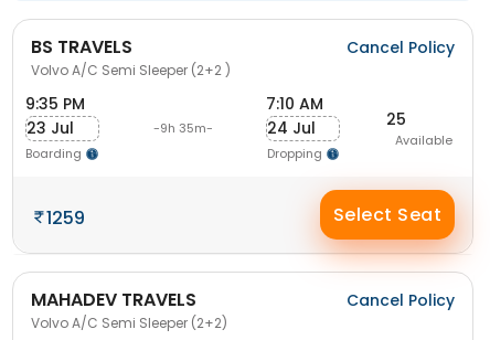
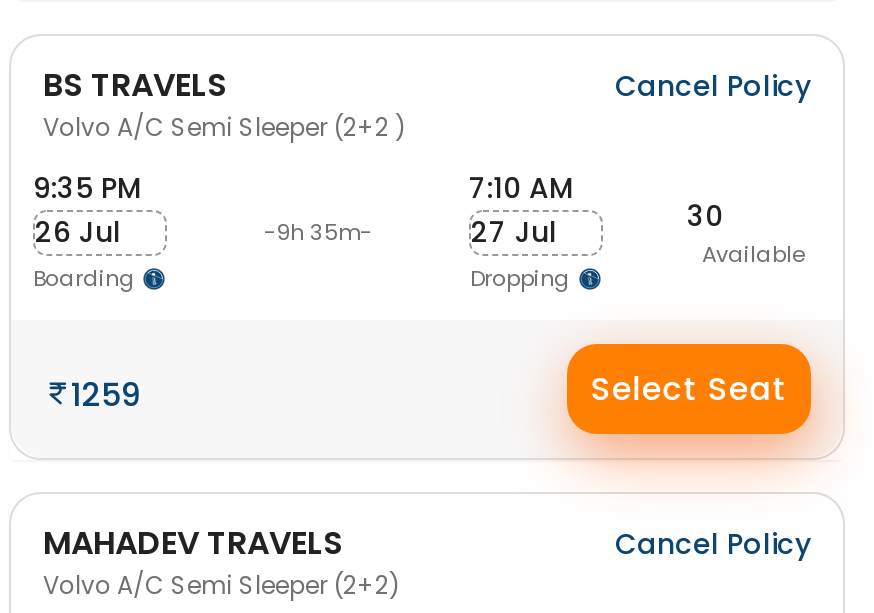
[386,108,406,130] 25 -> [687,195,723,235] 30
[26,117,74,139] 23 Jul -> [35,212,121,252] 26 Jul
[267,117,316,139] 24 Jul -> [471,212,557,252] 27 Jul

